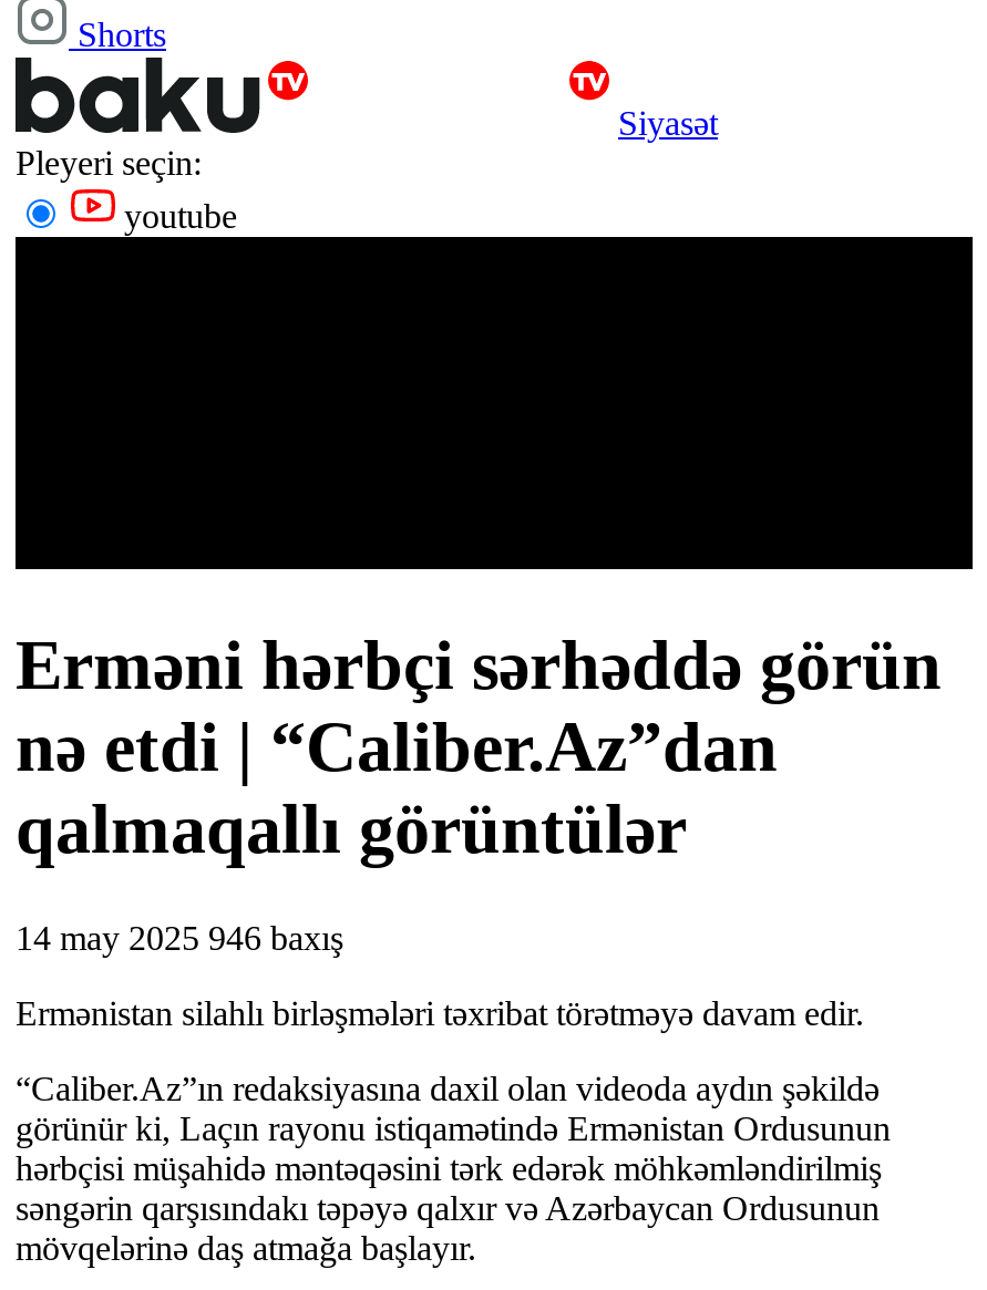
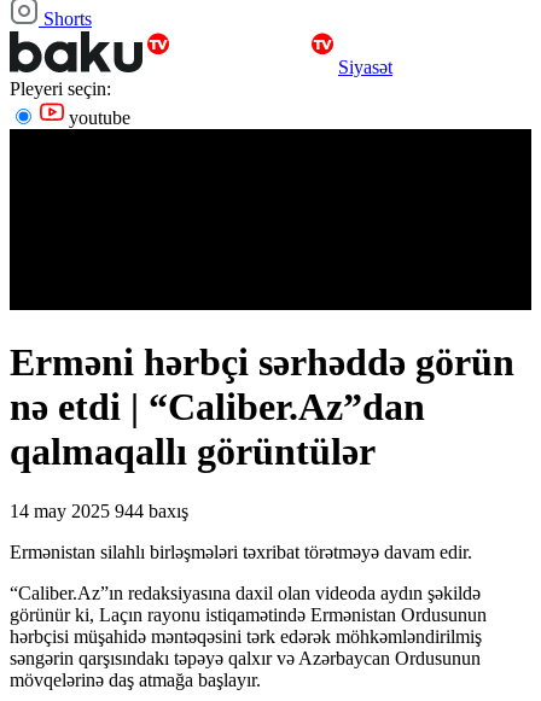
[16,919,343,956] 14 may 2025 946 baxış -> [10,501,188,521] 14 may 2025 944 baxış

